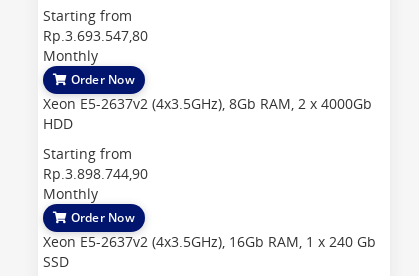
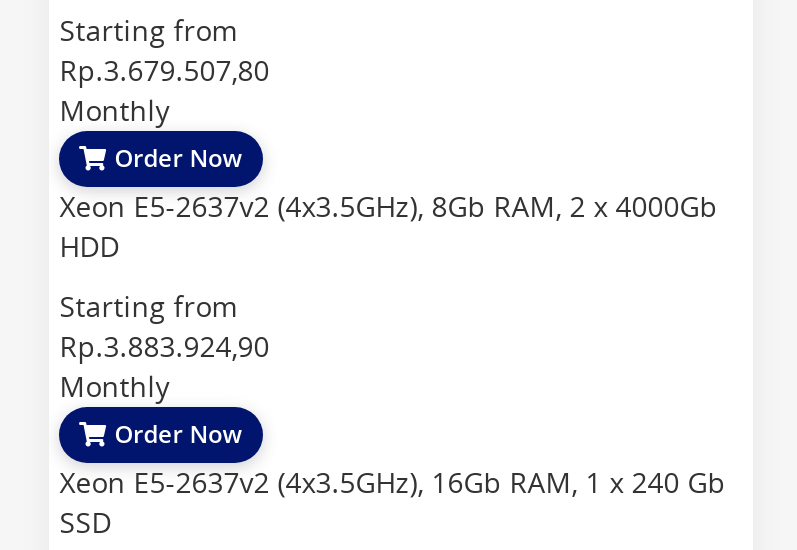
[43,26,148,45] Rp.3.693.547,80 -> [60,50,270,88] Rp.3.679.507,80
[43,164,148,183] Rp.3.898.744,90 -> [60,326,270,364] Rp.3.883.924,90

